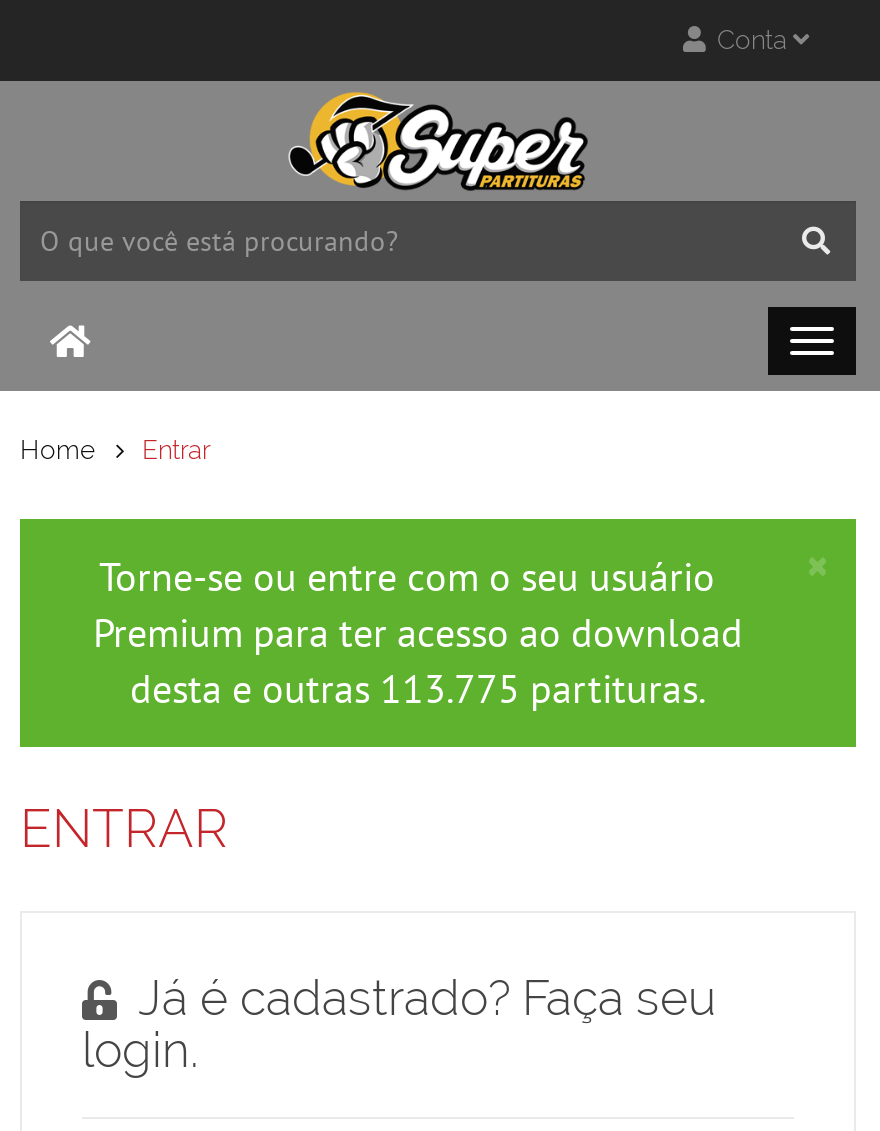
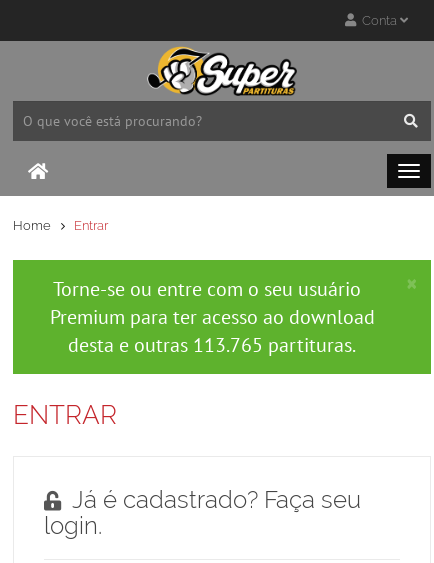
[130,663,706,715] desta e outras 113.775 partituras. -> [68,332,356,358] desta e outras 113.765 partituras.

